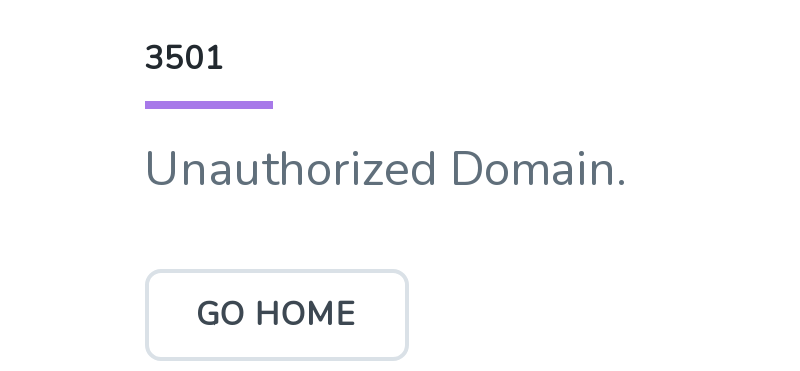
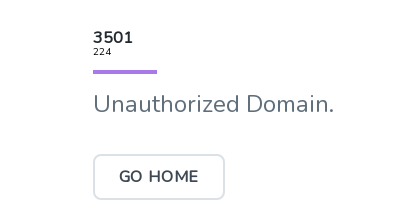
none -> [92,45,110,59] 224

